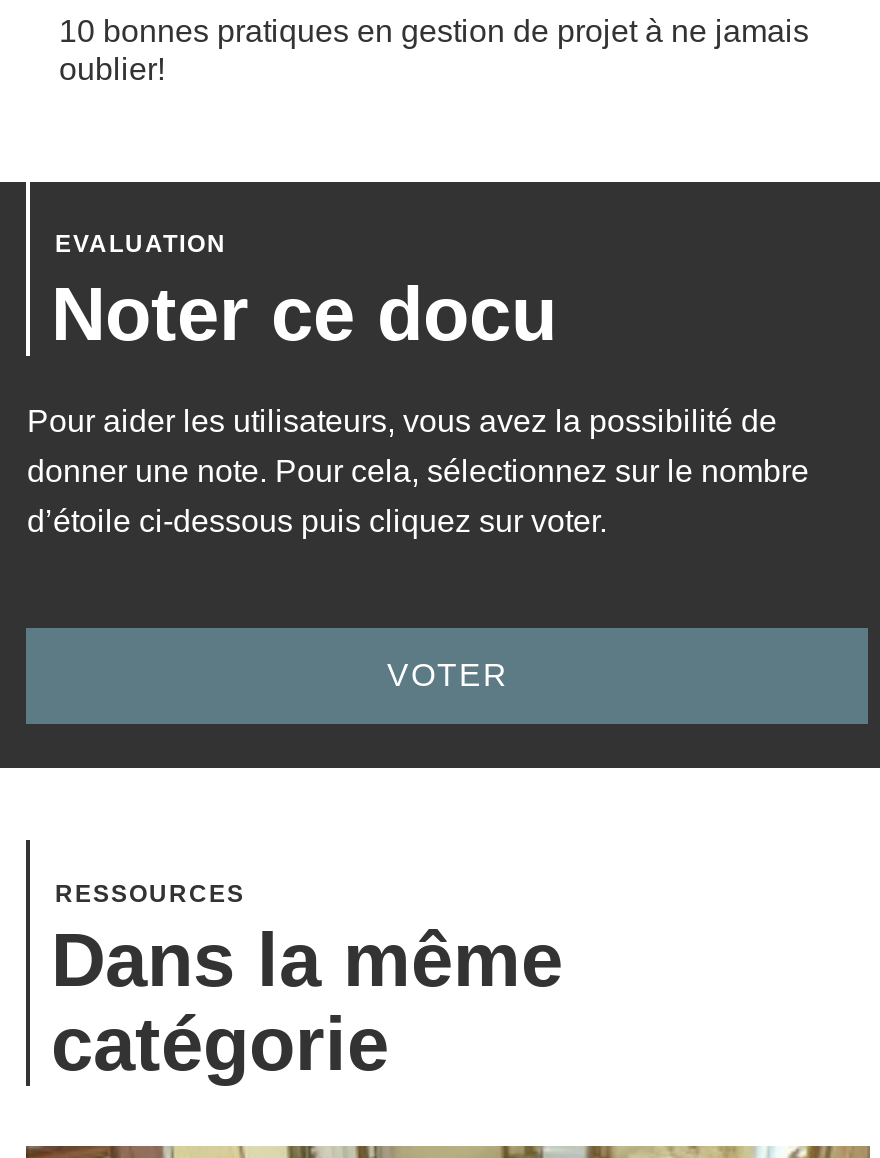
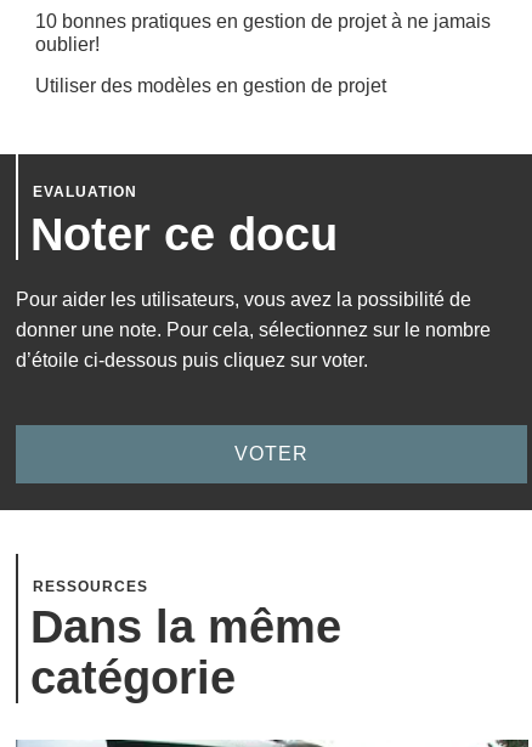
none -> [36,76,387,96] Utiliser des modèles en gestion de projet

